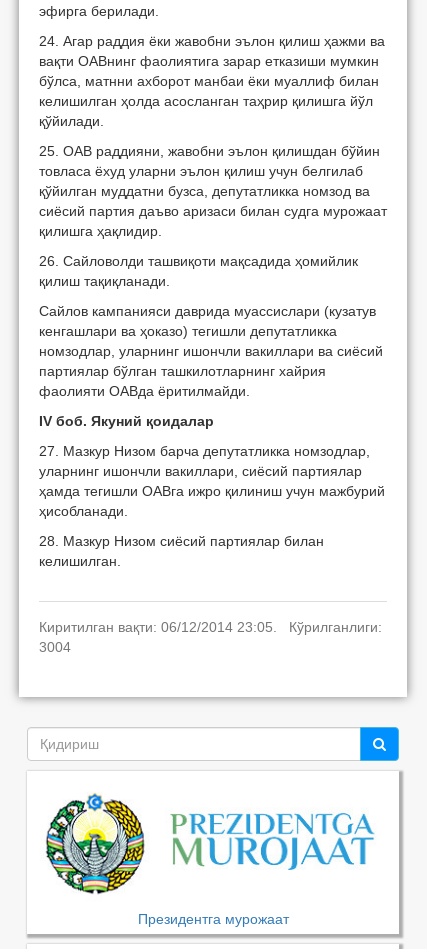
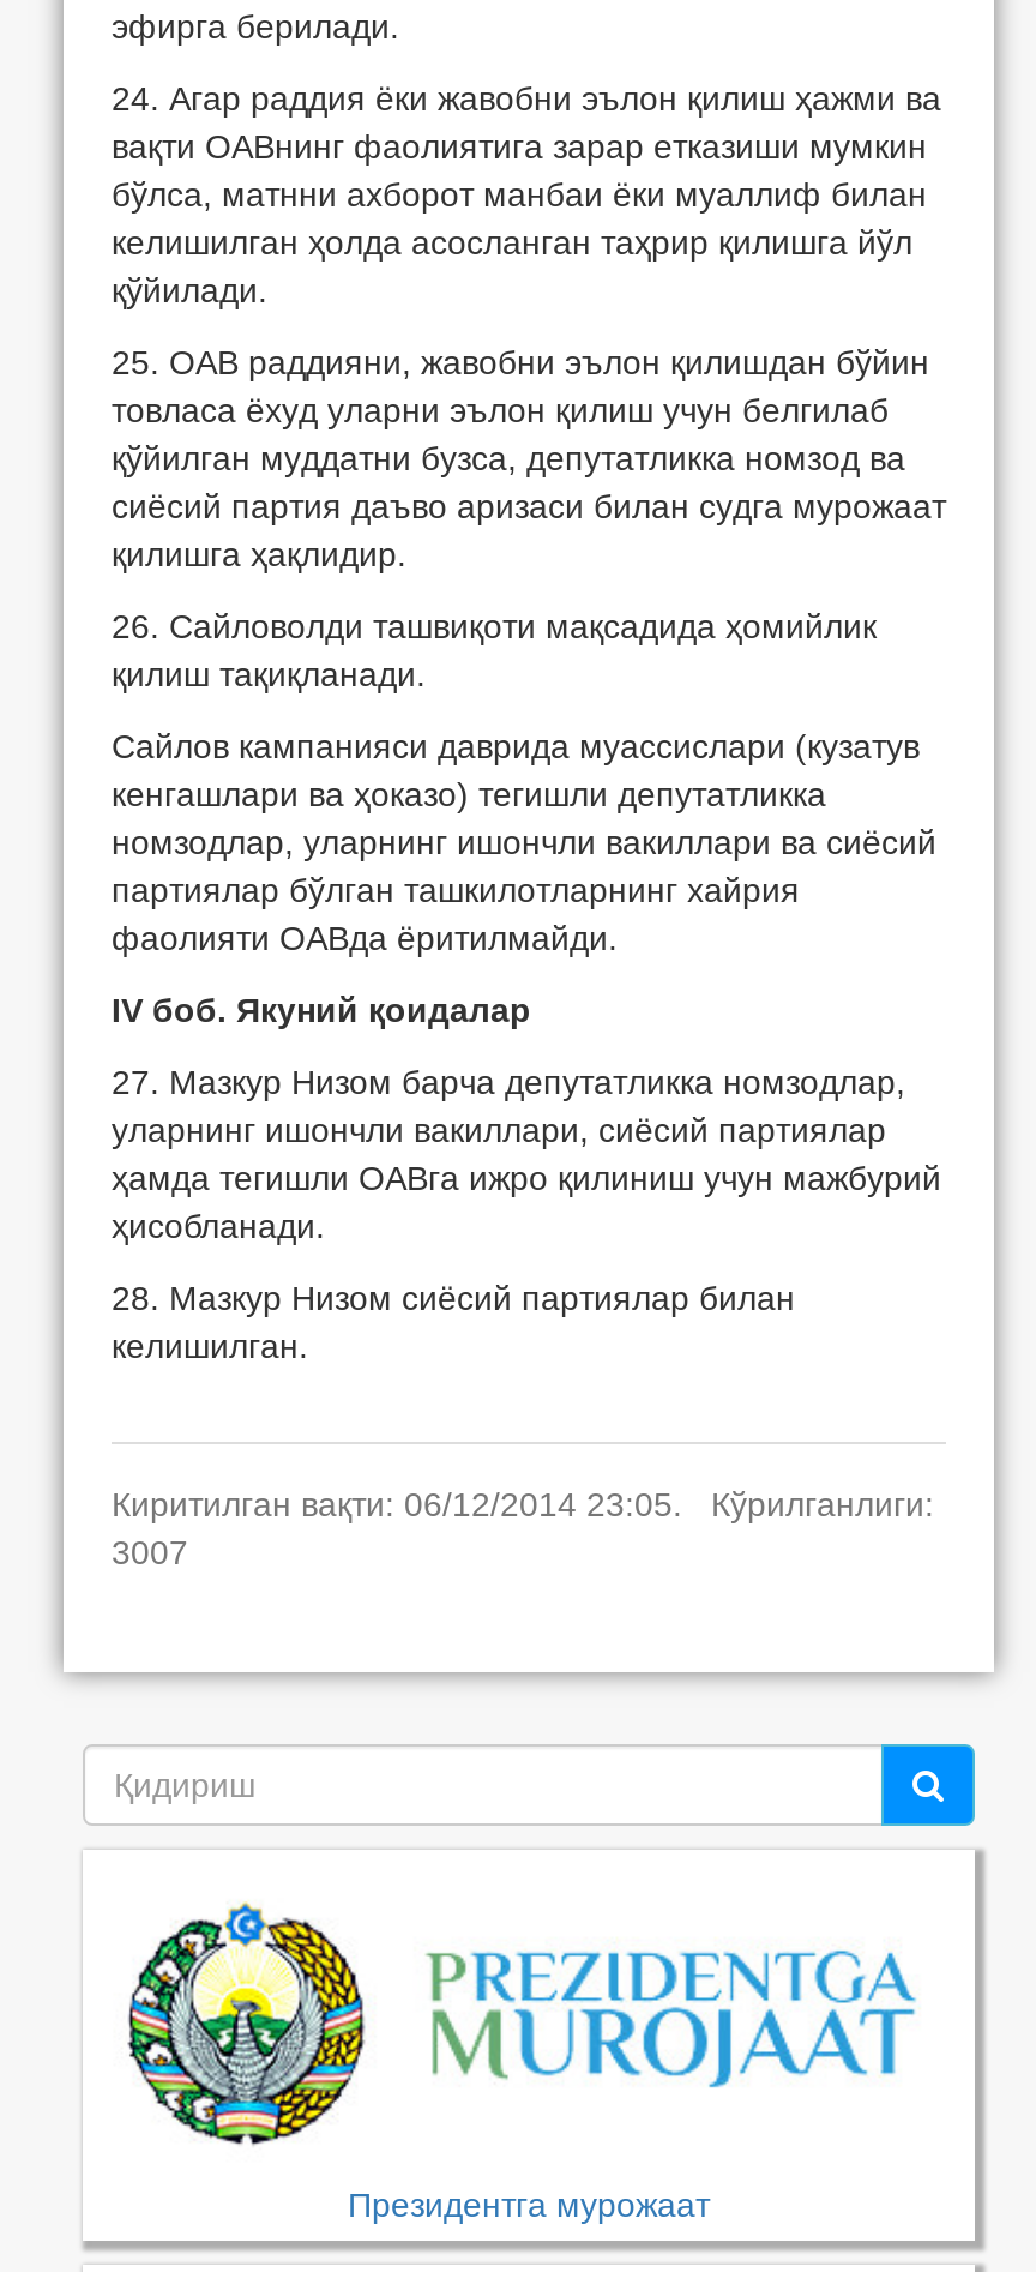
[39,639,71,655] 3004 -> [112,1533,188,1571] 3007

